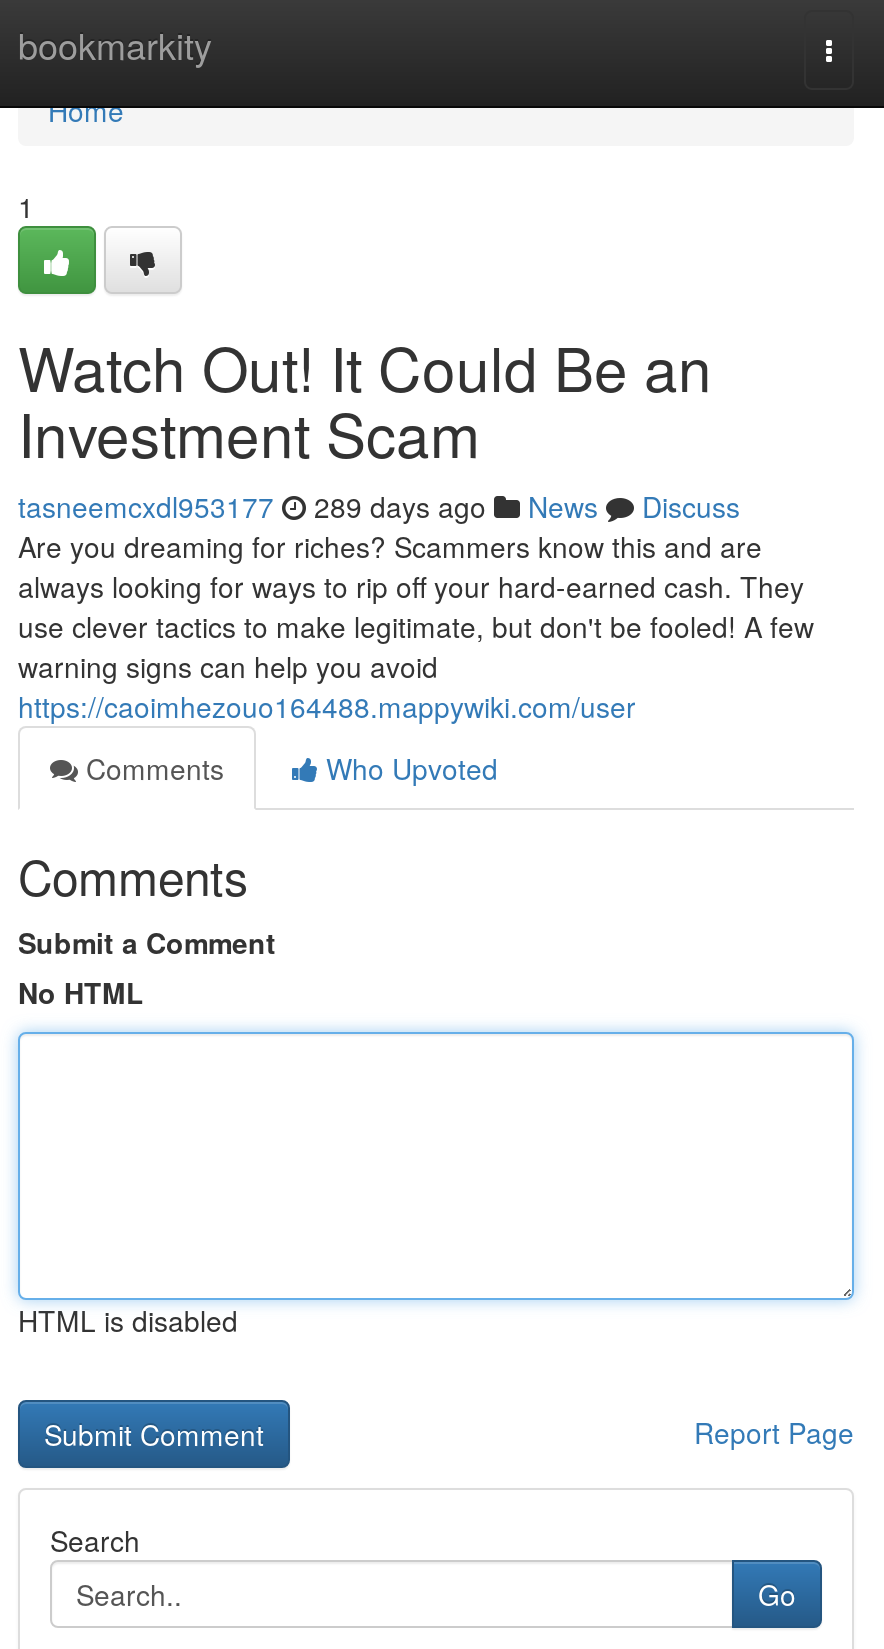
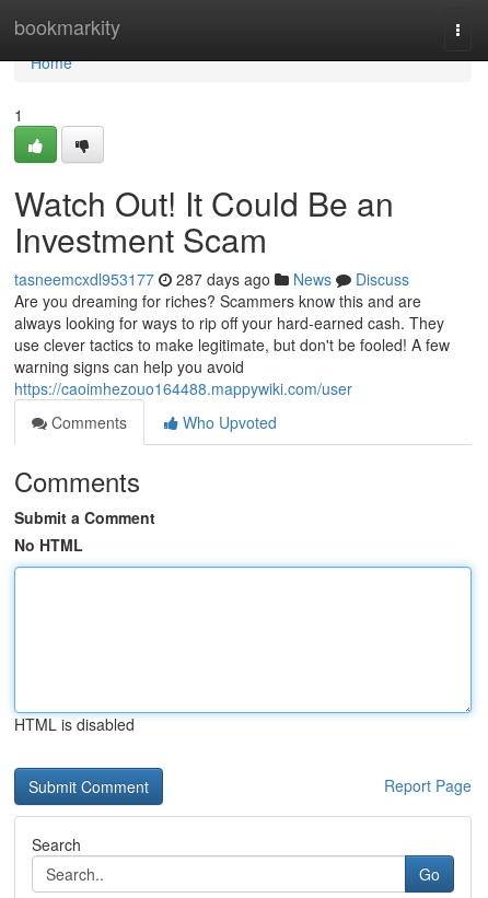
[18,486,740,526] tasneemcxdl953177 289 days ago News Discuss -> [14,268,409,290] tasneemcxdl953177 287 days ago News Discuss

